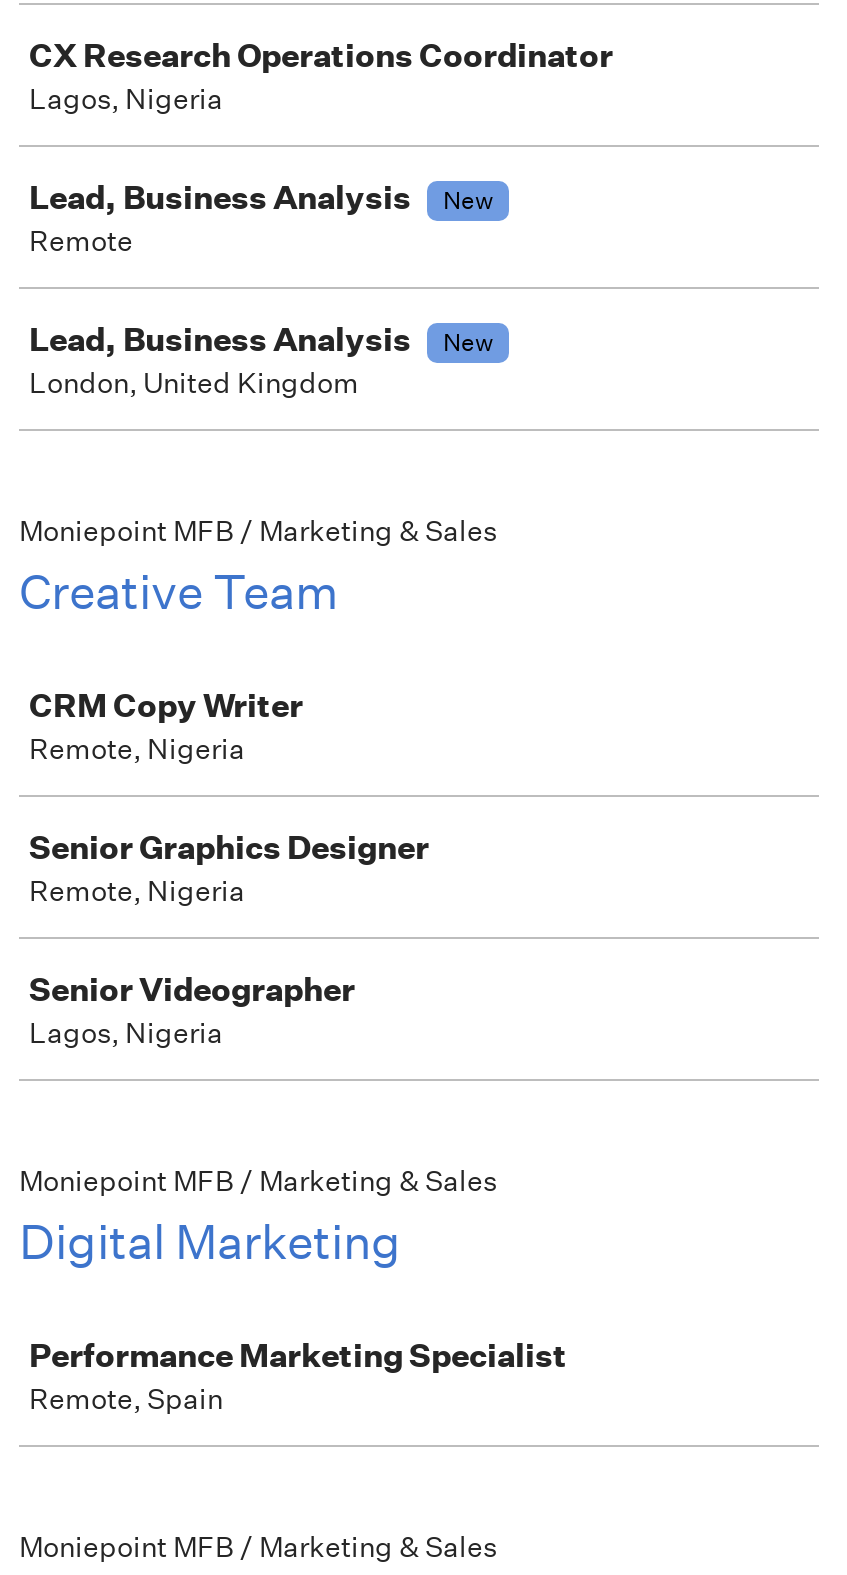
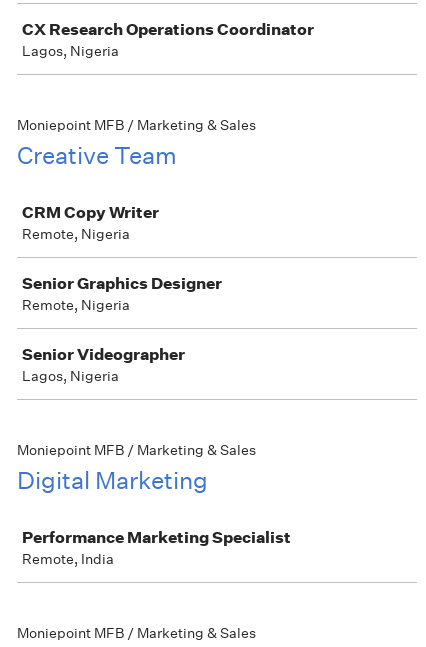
[29,177,493,401] Lead, Business Analysis | New | Remote | Lead, Business Analysis | New | London, United Kingdom -> none
[29,1381,223,1417] Remote, Spain -> [22,550,114,568] Remote, India

